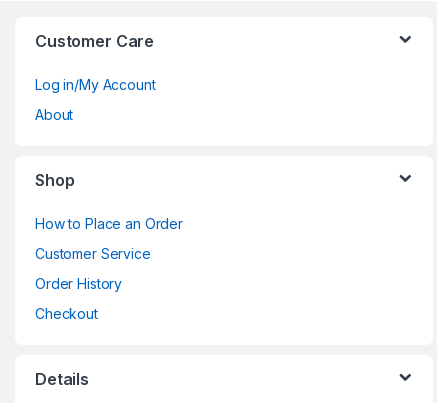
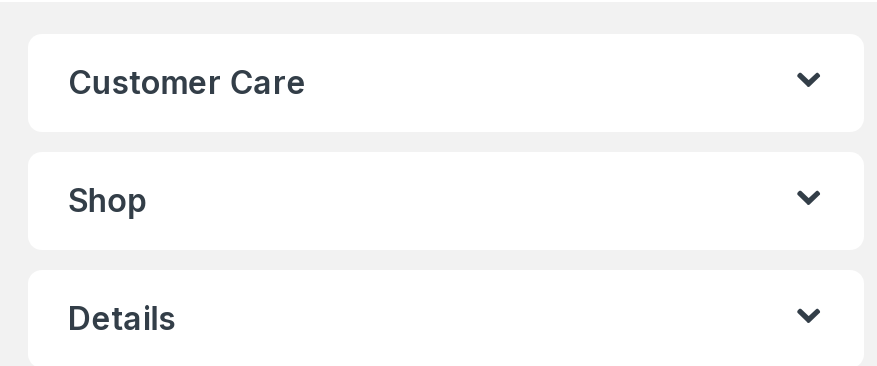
[35,76,156,123] Log in/My Account | About -> none
[35,215,183,322] How to Place an Order | Customer Service | Order History | Checkout -> none

